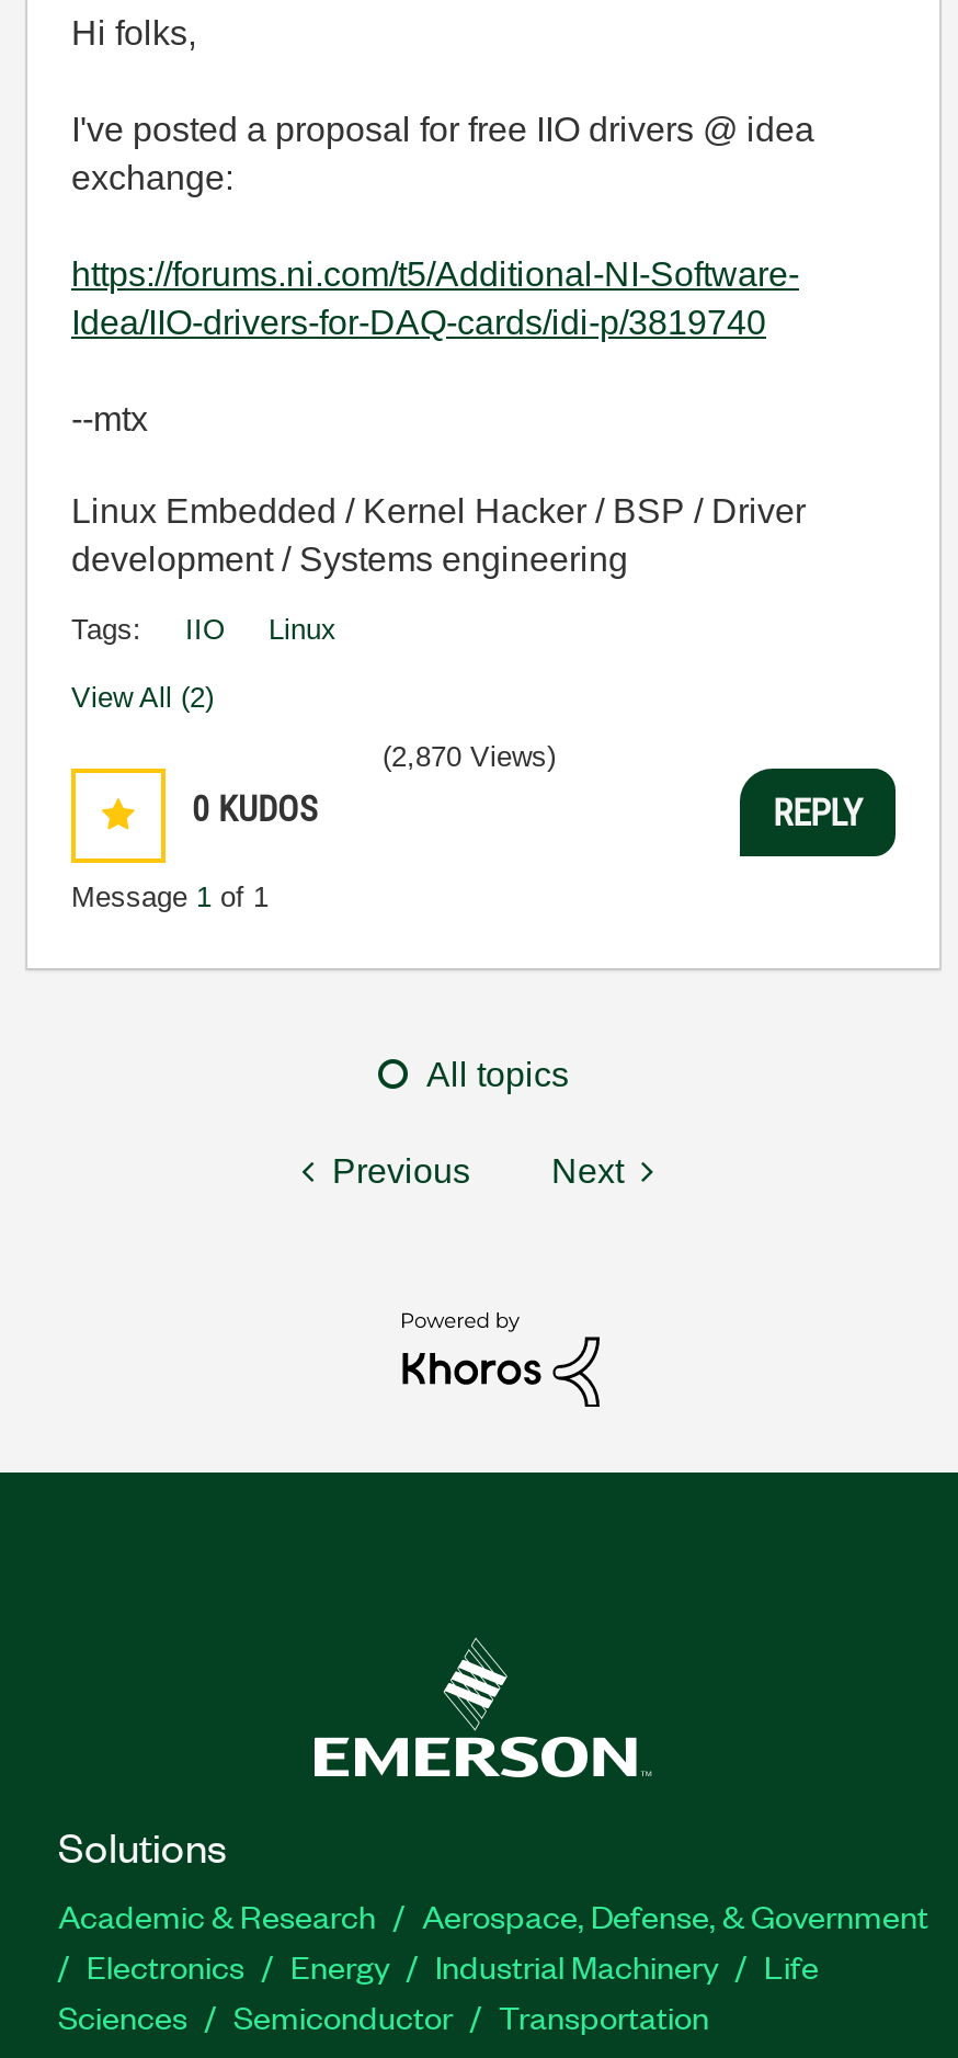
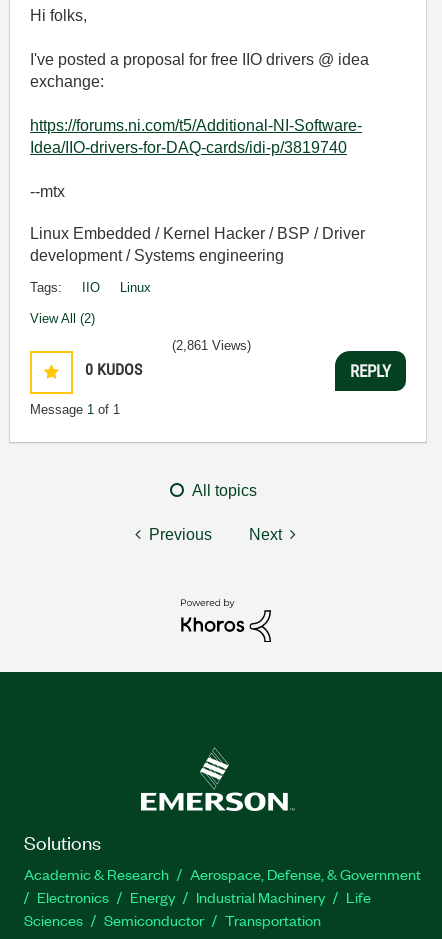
[383,740,556,773] (2,870 Views) -> [172,338,251,353] (2,861 Views)

